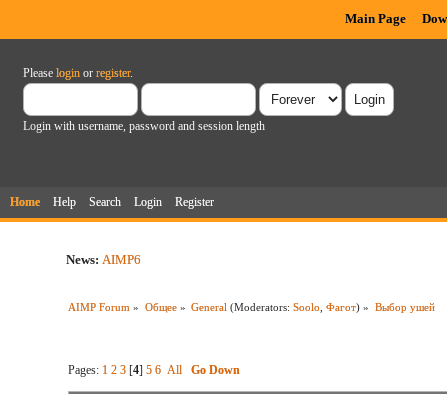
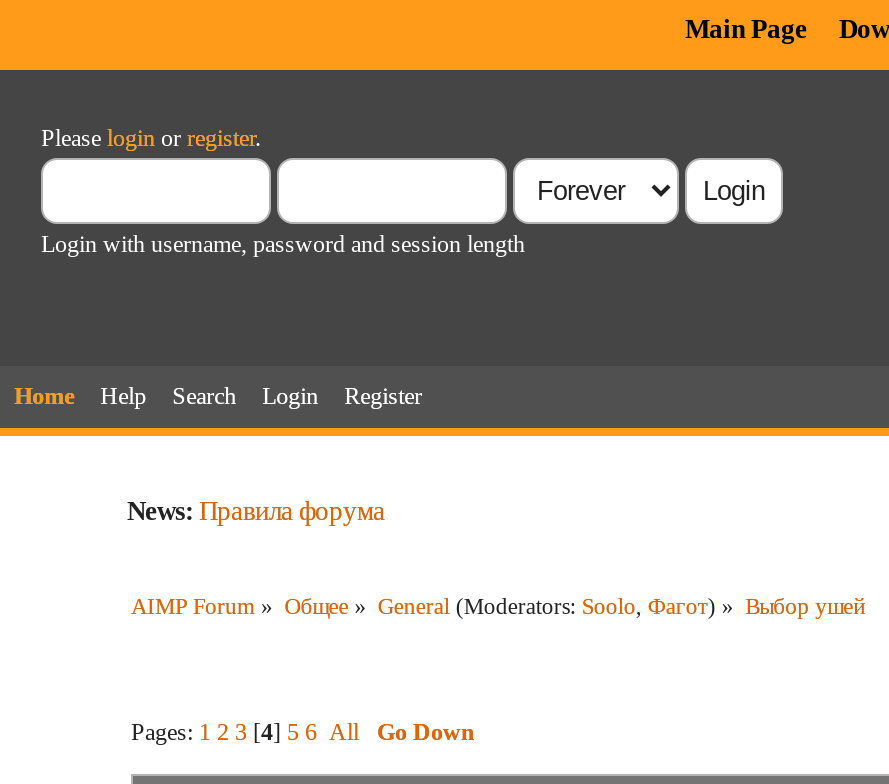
[66,252,141,267] News: AIMP6 -> [127,496,385,526] News: Правила форума

